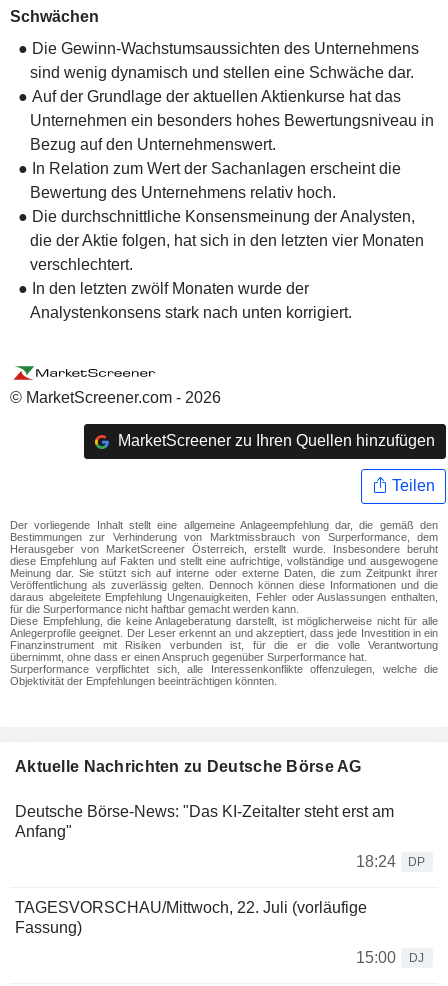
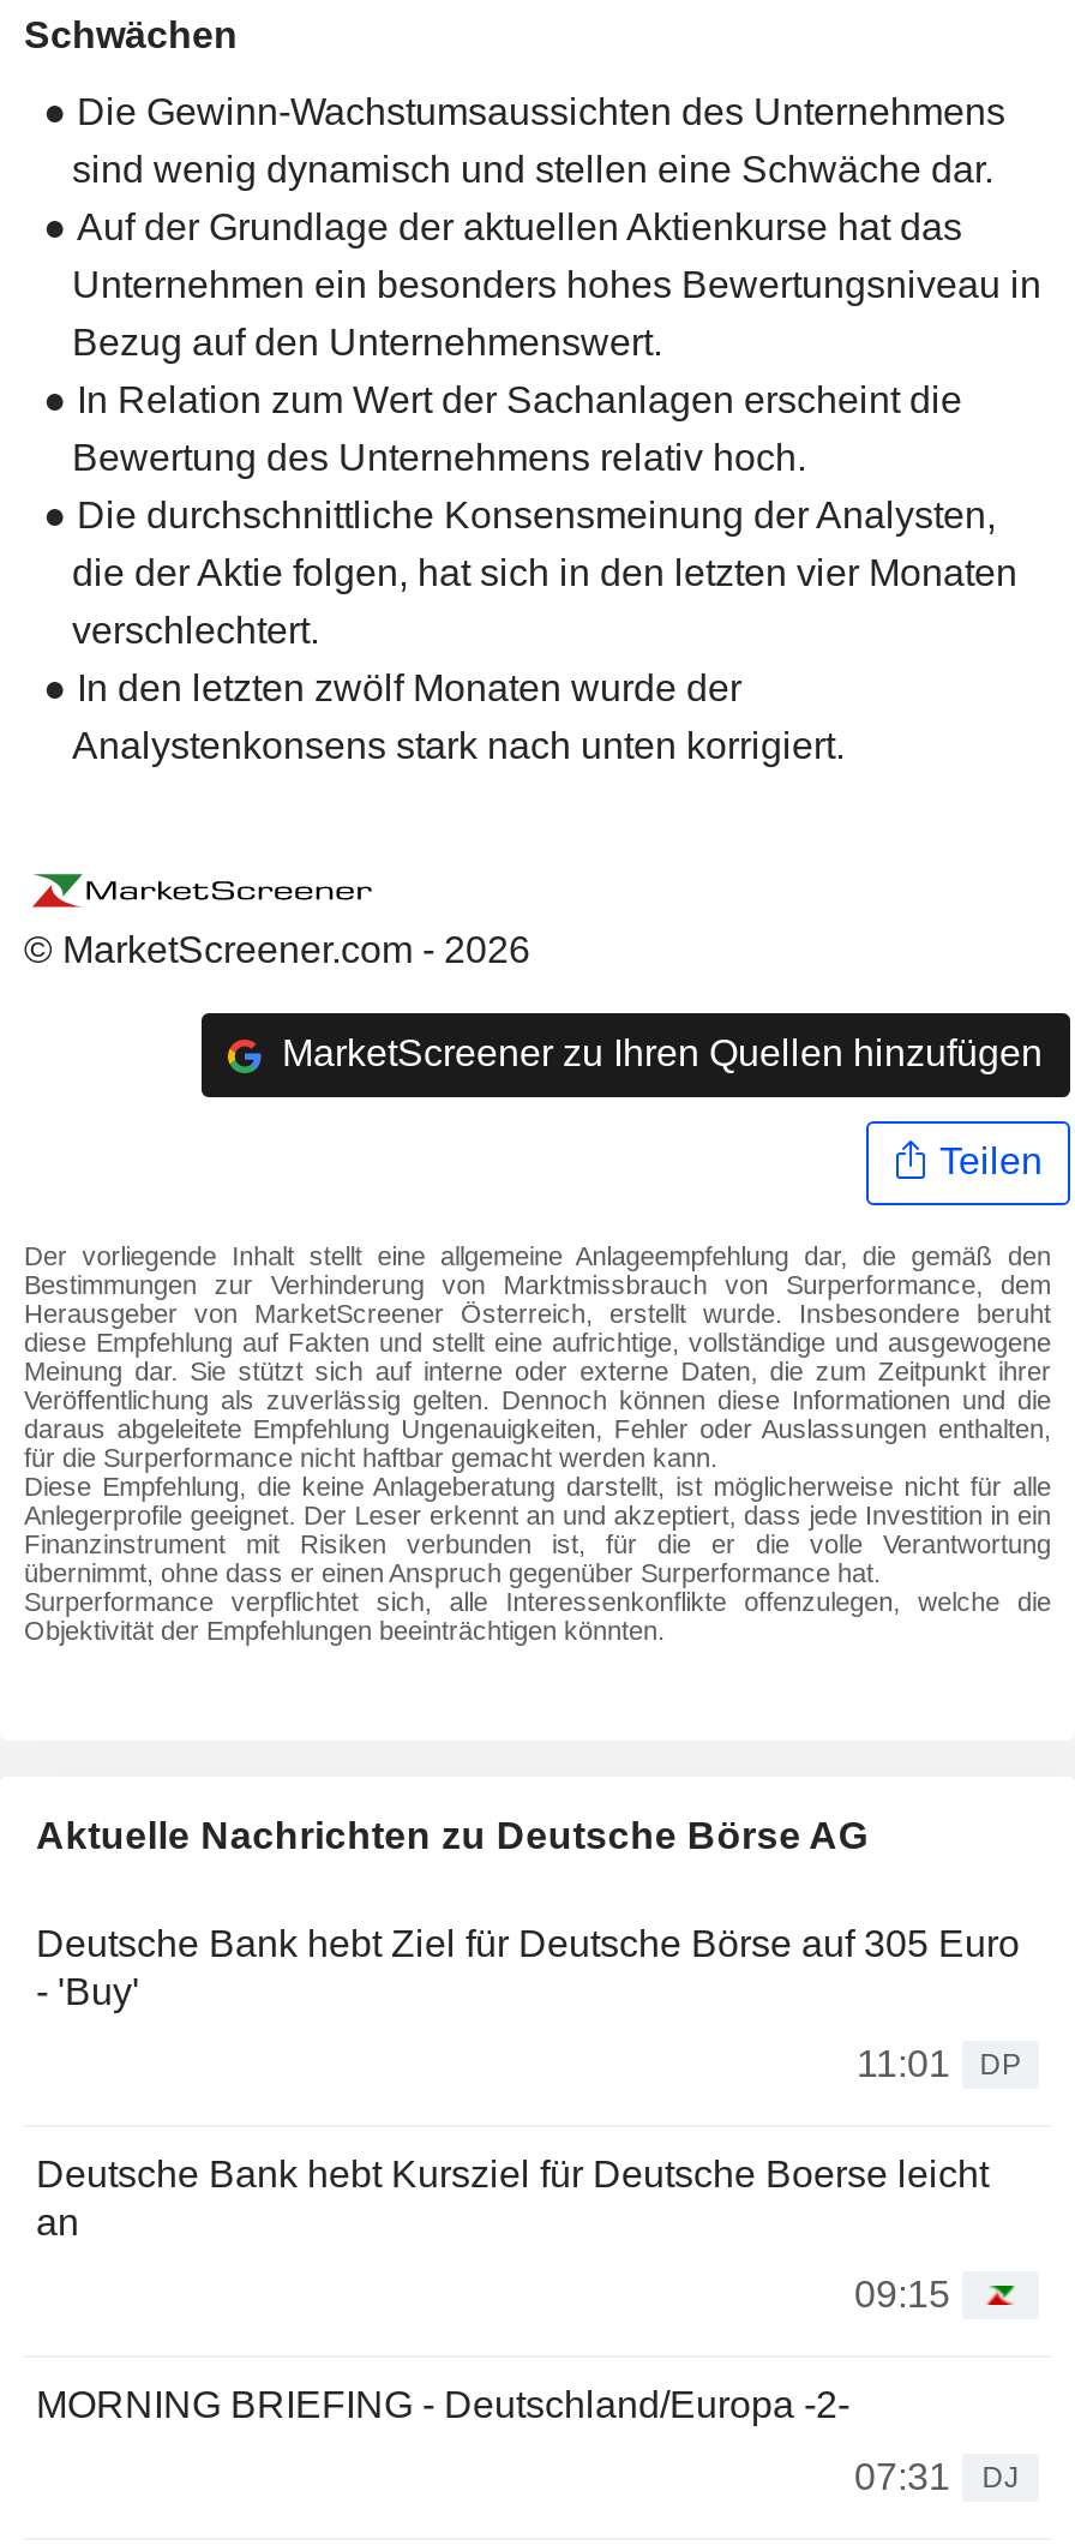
[15,803,394,840] Deutsche Börse-News: "Das KI-Zeitalter steht erst am | Anfang" -> [36,1923,1020,2012] Deutsche Bank hebt Ziel für Deutsche Börse auf 305 Euro | - 'Buy'
[356,853,426,870] 18:24 DP -> [857,2043,1021,2084] 11:01 DP
[15,899,396,966] TAGESVORSCHAU/Mittwoch, 22. Juli (vorläufige | Fassung) | 15:00 -> [36,2154,989,2497] Deutsche Bank hebt Kursziel für Deutsche Boerse leicht | an | 09:15 | MORNING BRIEFING - Deutschland/Europa -2- | 07:31

